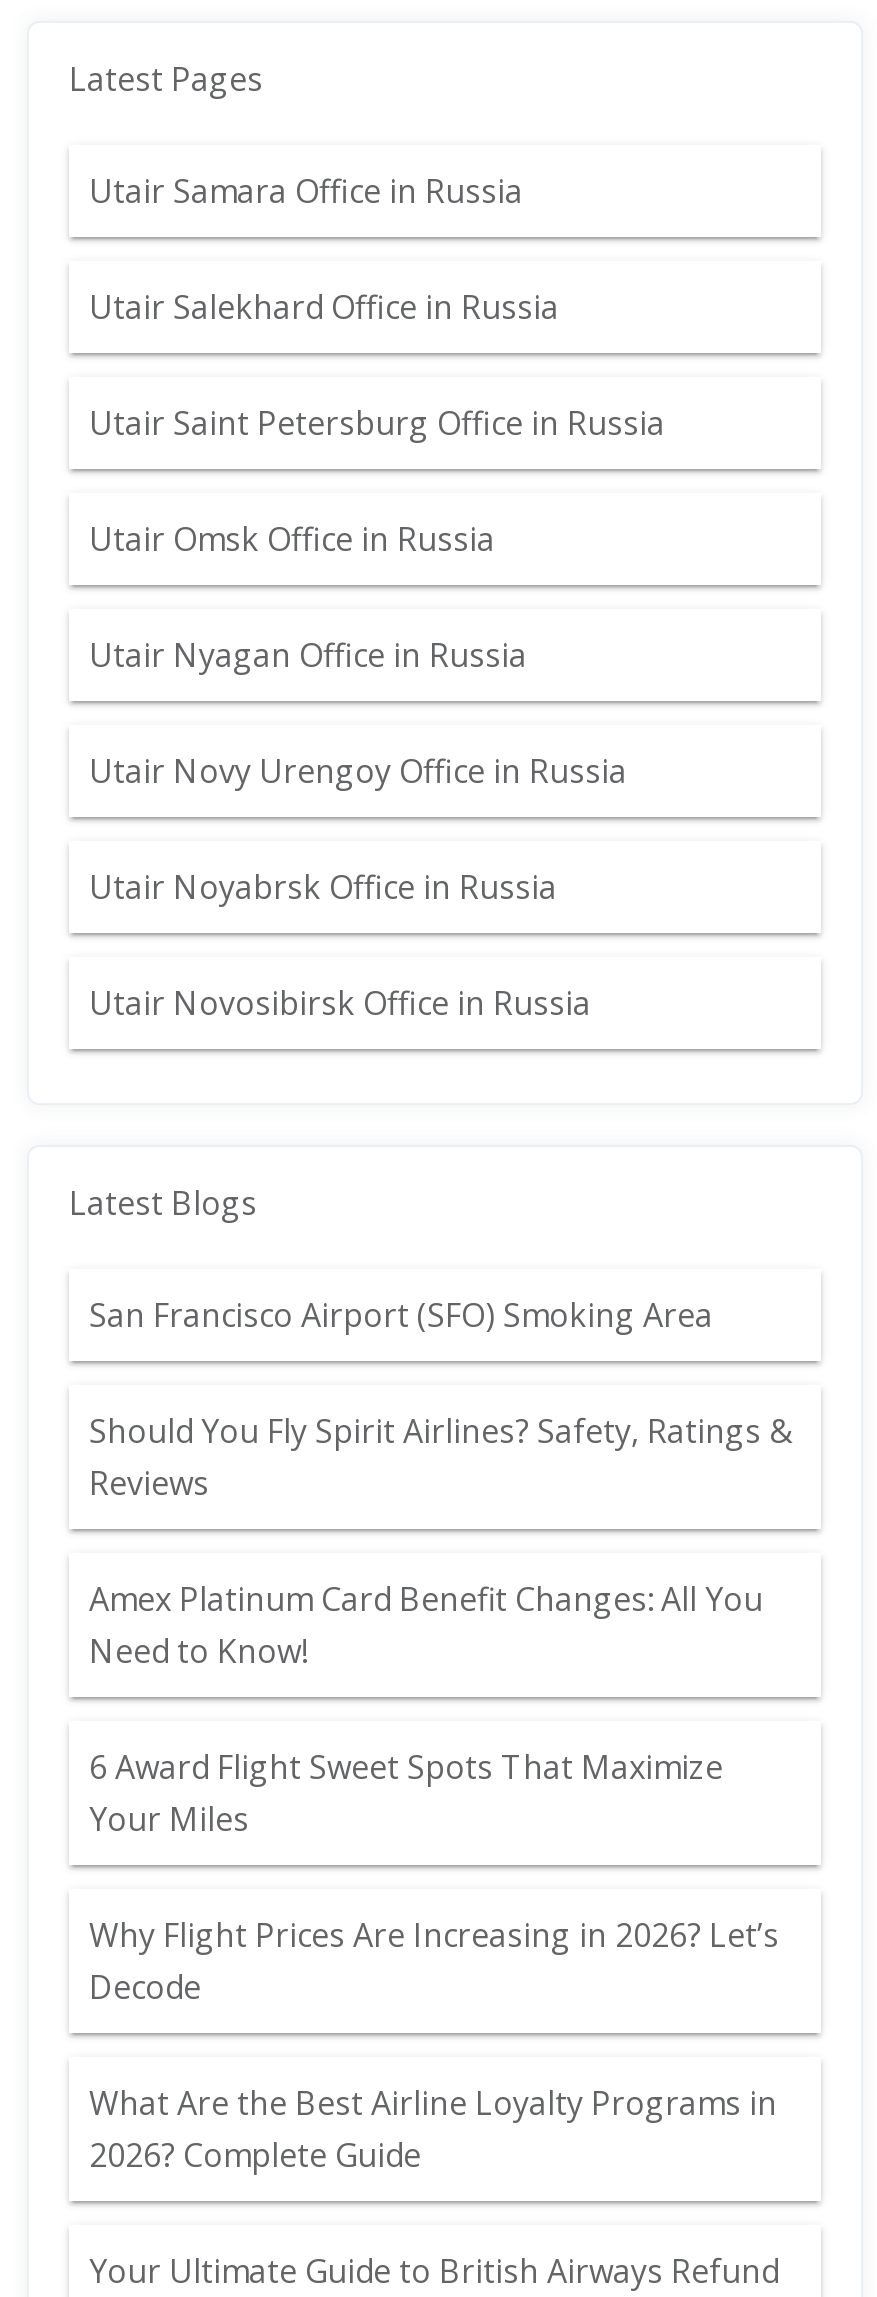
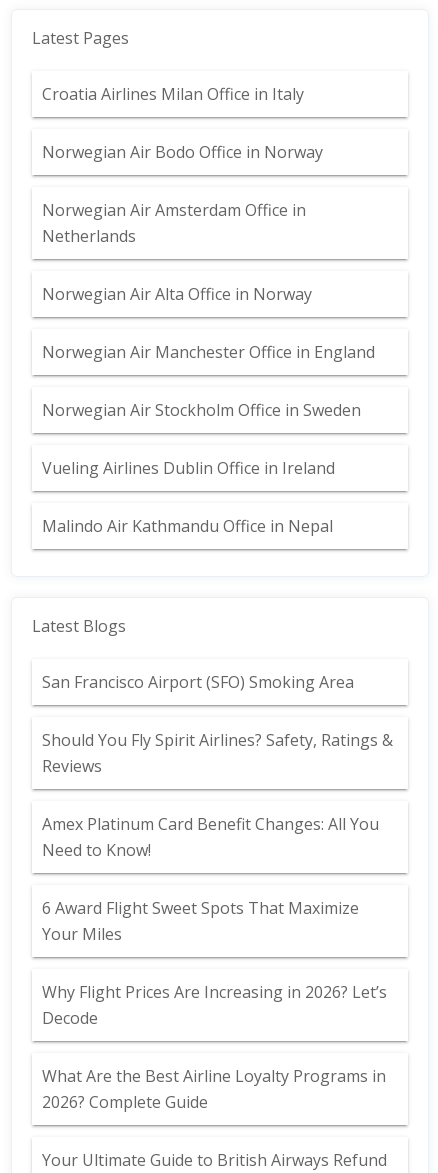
[89,169,523,213] Utair Samara Office in Russia -> [42,83,304,105] Croatia Airlines Milan Office in Italy
[89,285,559,329] Utair Salekhard Office in Russia -> [42,141,323,163] Norwegian Air Bodo Office in Norway
[89,401,665,445] Utair Saint Petersburg Office in Russia -> [42,199,306,247] Norwegian Air Amsterdam Office in | Netherlands
[89,517,495,561] Utair Omsk Office in Russia -> [42,283,312,305] Norwegian Air Alta Office in Norway
[89,633,527,677] Utair Nyagan Office in Russia -> [42,341,375,363] Norwegian Air Manchester Office in England
[89,749,627,793] Utair Novy Urengoy Office in Russia -> [42,399,361,421] Norwegian Air Stockholm Office in Sweden
[89,865,557,909] Utair Noyabrsk Office in Russia -> [42,457,335,479] Vueling Airlines Dublin Office in Ireland
[89,981,591,1025] Utair Novosibirsk Office in Russia -> [42,515,333,537] Malindo Air Kathmandu Office in Nepal

